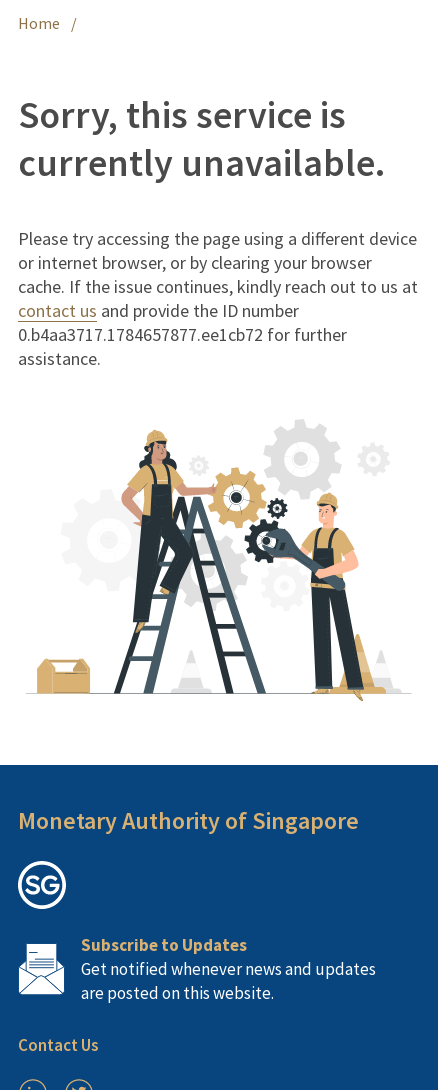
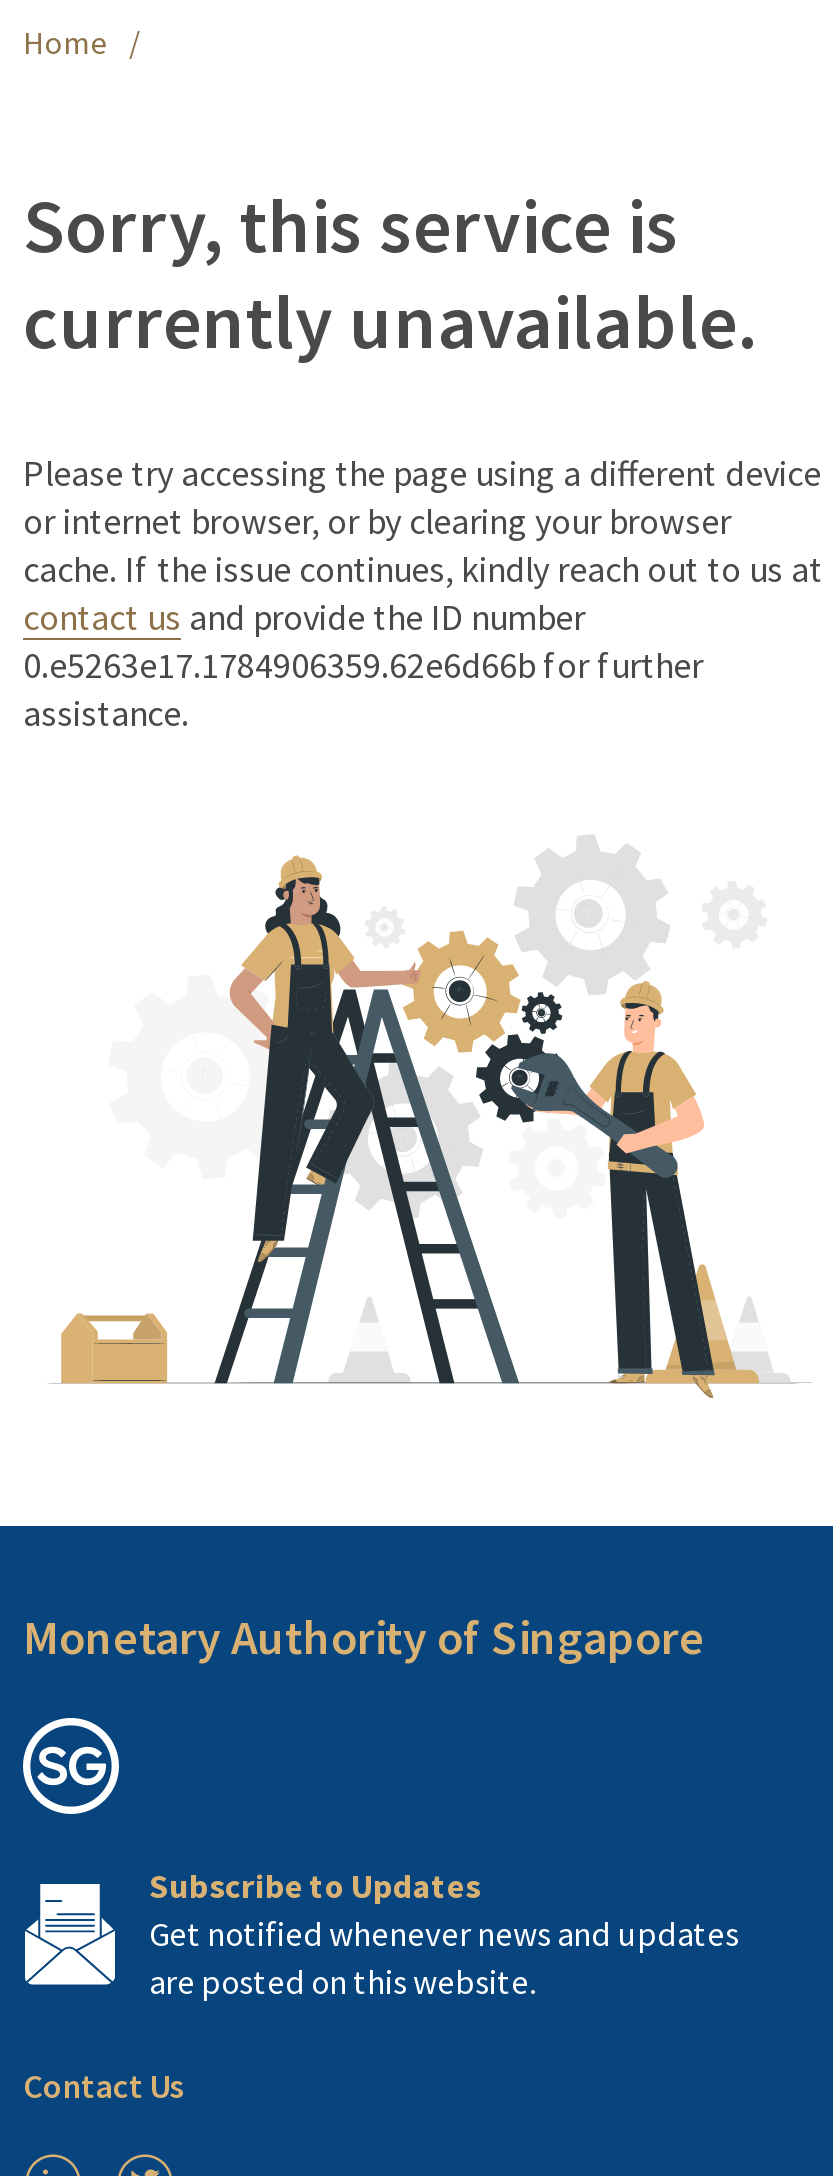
[18,323,347,346] 0.b4aa3717.1784657877.ee1cb72 for further -> [23,642,703,688] 0.e5263e17.1784906359.62e6d66b for further

